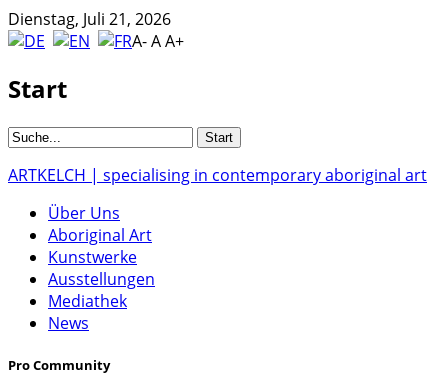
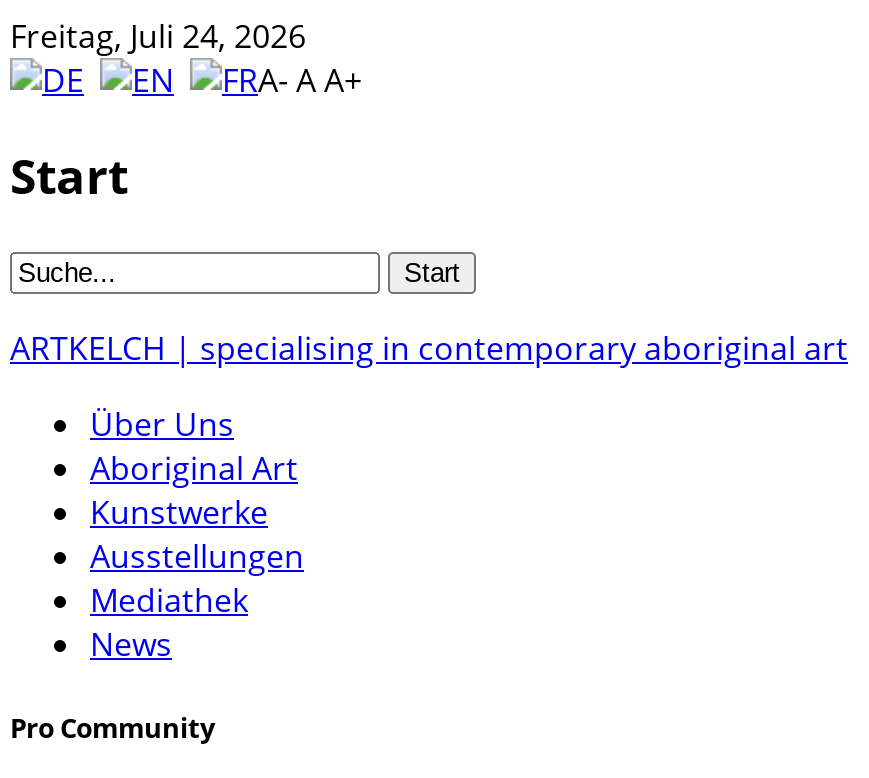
[8,8,171,30] Dienstag, Juli 21, 2026 -> [10,14,306,58] Freitag, Juli 24, 2026

